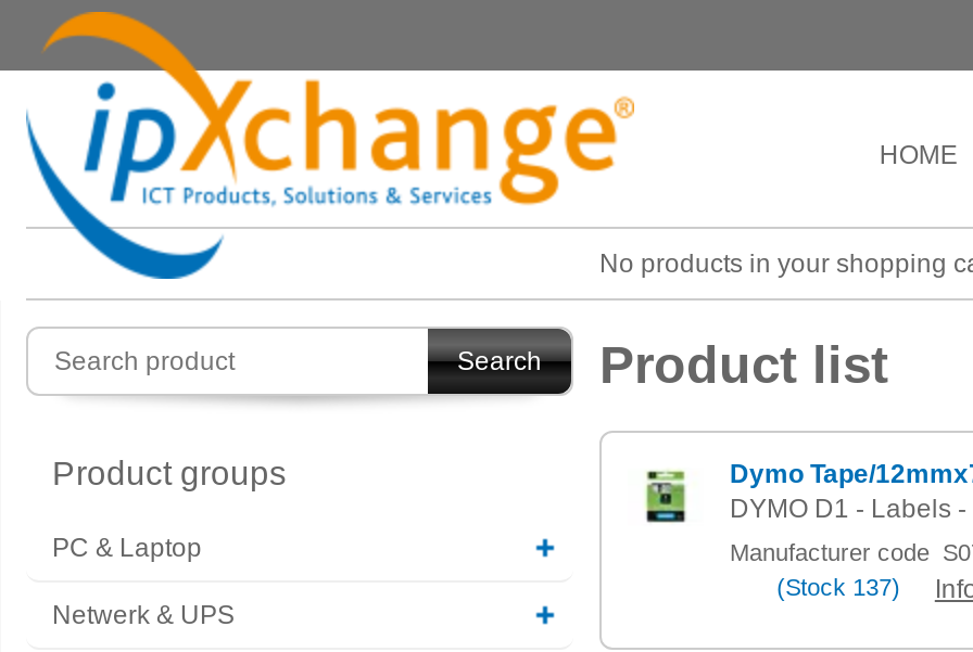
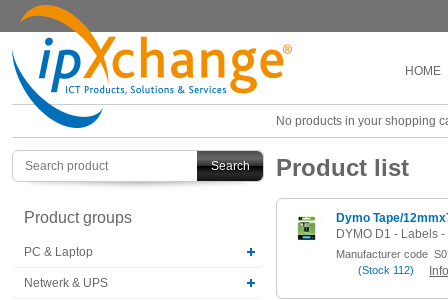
[777,574,900,600] (Stock 137) -> [358,264,414,276] (Stock 112)

